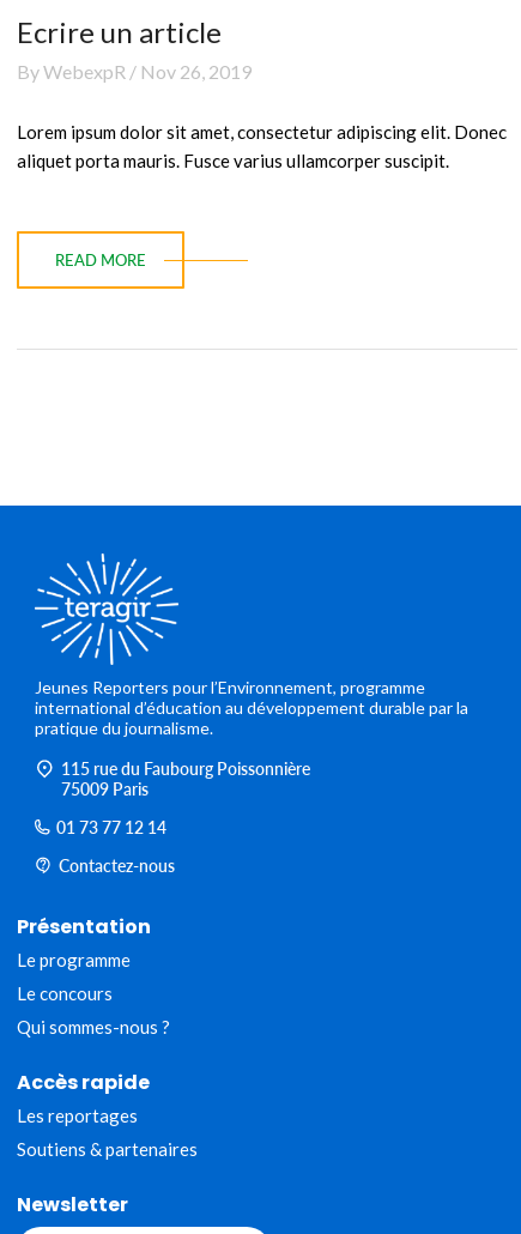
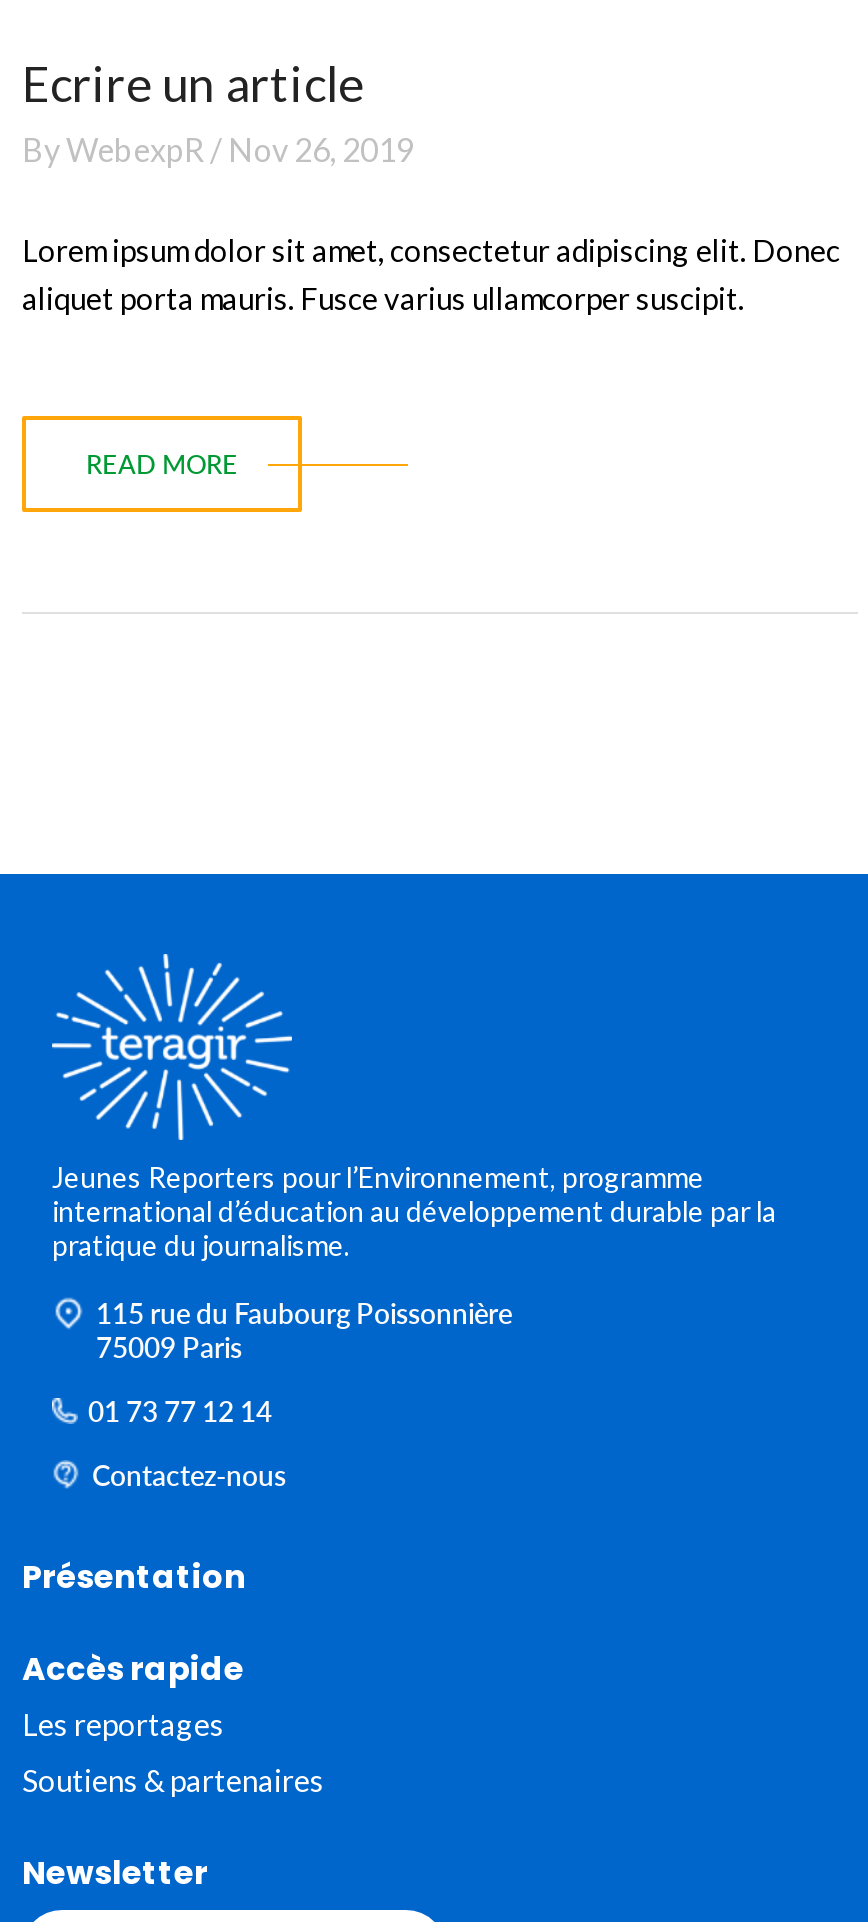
[17,949,170,1038] Le programme | Le concours | Qui sommes-nous ? -> none

